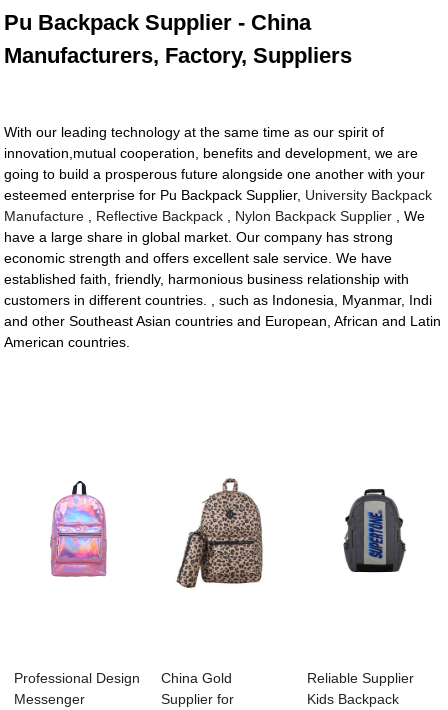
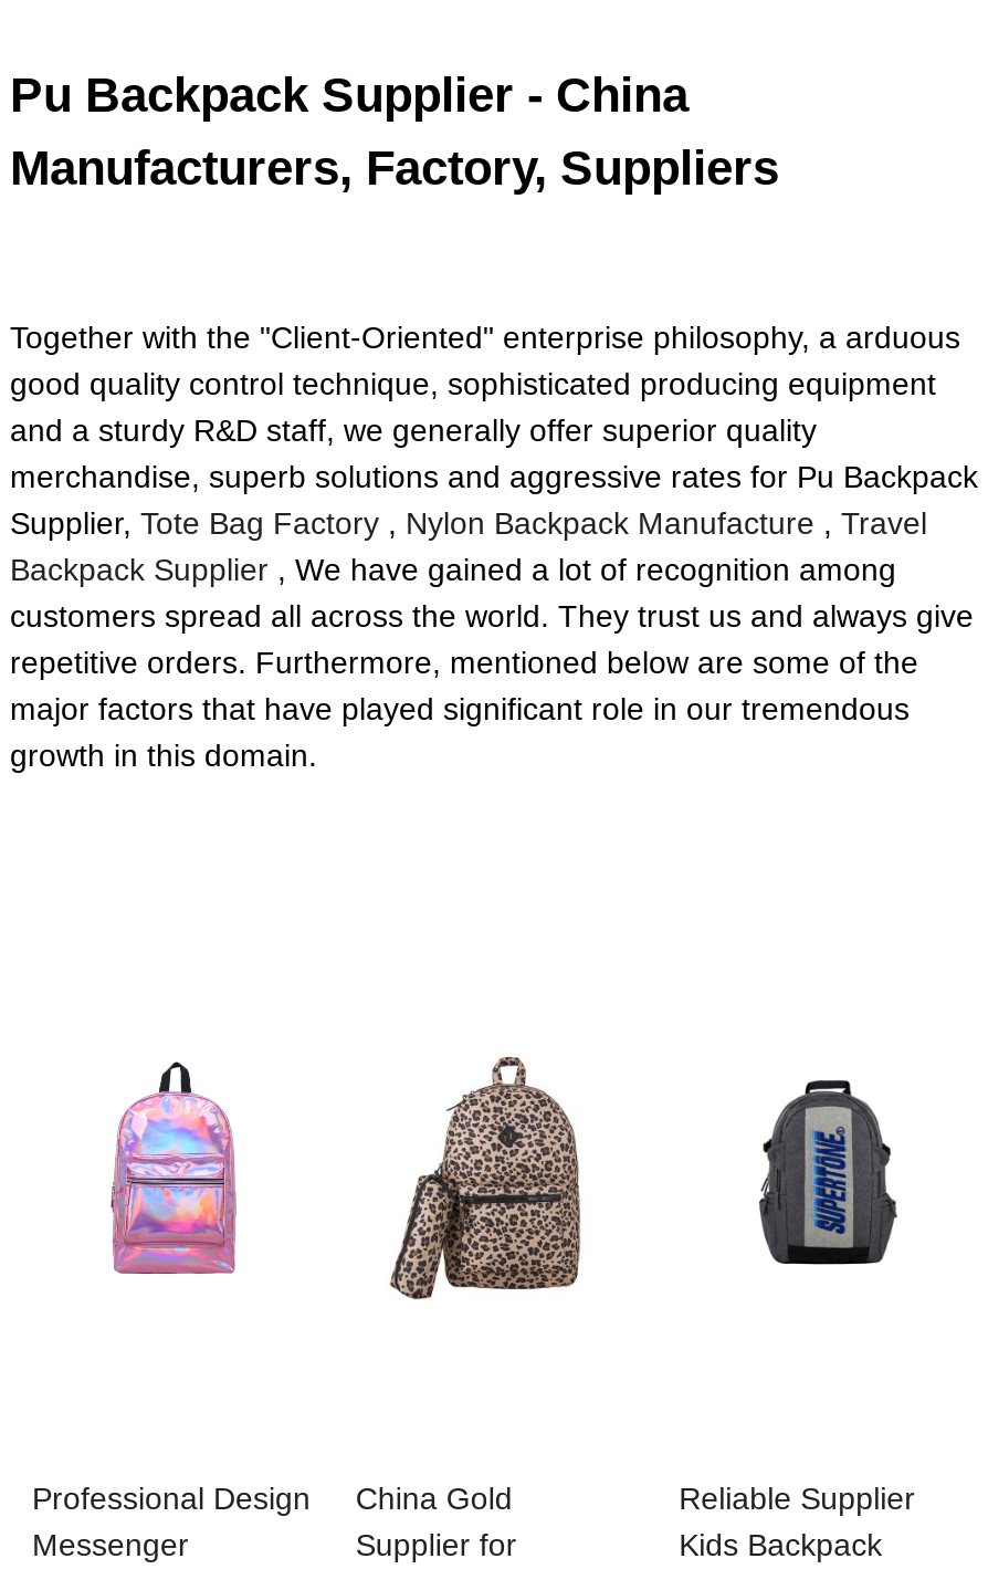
[4,124,441,350] With our leading technology at the same time as our spirit of | innovation,mutual cooperation, benefits and development, we are | going to build a prosperous future alongside one another with your | esteemed enterprise for Pu Backpack Supplier, University Backpack | Manufacture, Reflective Backpack, Nylon Backpack Supplier, We | have a large share in global market. Our company has strong | economic strength and offers excellent sale service. We have | established faith, friendly, harmonious business relationship with | customers in different countries. , such as Indonesia, Myanmar, Indi | and other Southeast Asian countries and European, African and Latin | American countries. -> [10,320,978,773] Together with the "Client-Oriented" enterprise philosophy, a arduous | good quality control technique, sophisticated producing equipment | and a sturdy R&D staff, we generally offer superior quality | merchandise, superb solutions and aggressive rates for Pu Backpack | Supplier, Tote Bag Factory, Nylon Backpack Manufacture, Travel | Backpack Supplier, We have gained a lot of recognition among | customers spread all across the world. They trust us and always give | repetitive orders. Furthermore, mentioned below are some of the | major factors that have played significant role in our tremendous | growth in this domain.

